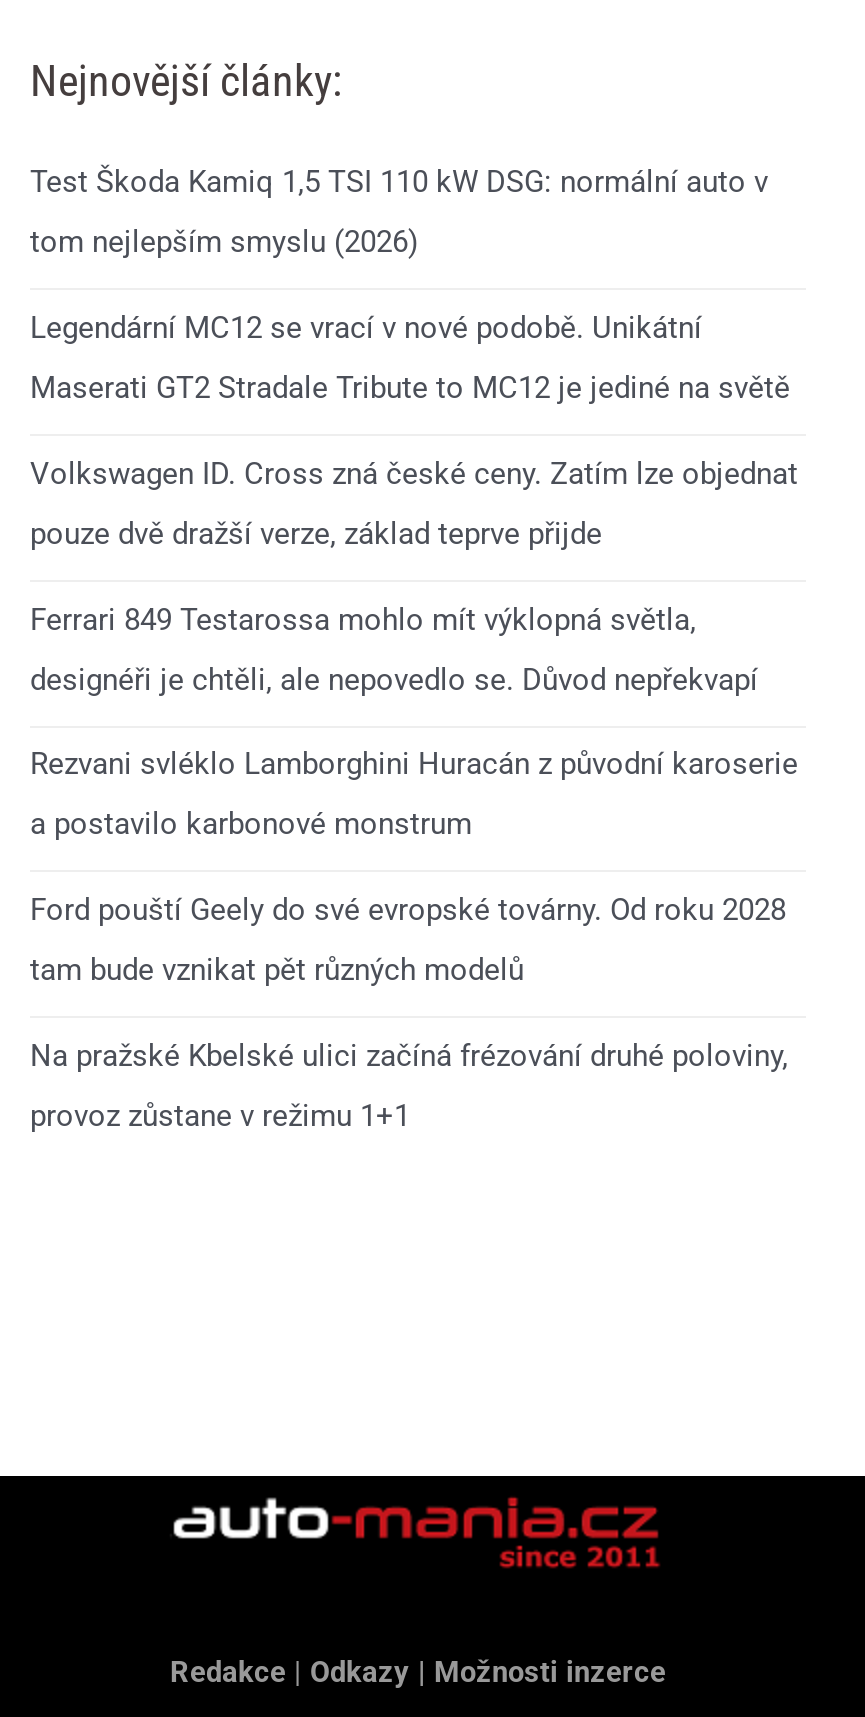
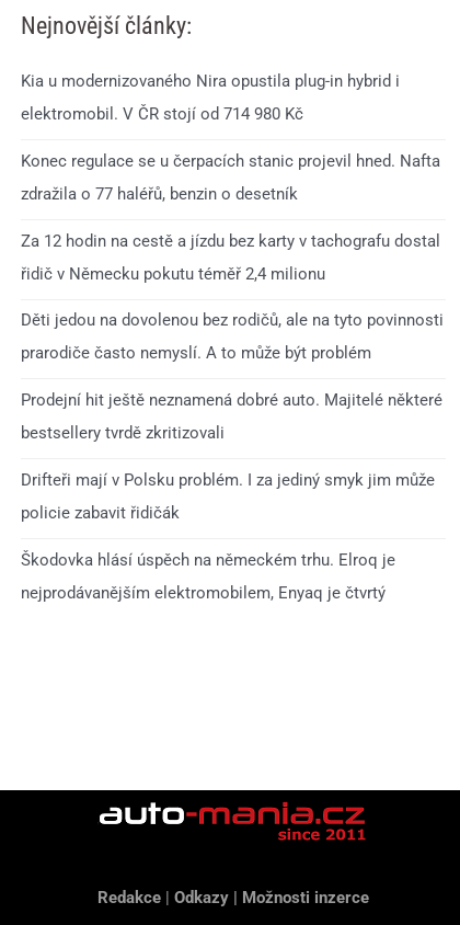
[30,164,768,200] Test Škoda Kamiq 1,5 TSI 110 kW DSG: normální auto v -> [21,71,400,91] Kia u modernizovaného Nira opustila plug-in hybrid i
[30,224,418,260] tom nejlepším smyslu (2026) -> [21,104,303,124] elektromobil. V ČR stojí od 714 980 Kč
[30,310,702,346] Legendární MC12 se vrací v nové podobě. Unikátní -> [21,151,440,171] Konec regulace se u čerpacích stanic projevil hned. Nafta
[30,370,790,406] Maserati GT2 Stradale Tribute to MC12 je jediné na světě -> [21,184,298,204] zdražila o 77 haléřů, benzin o desetník
[30,455,798,491] Volkswagen ID. Cross zná české ceny. Zatím lze objednat -> [21,231,440,251] Za 12 hodin na cestě a jízdu bez karty v tachografu dostal
[30,515,602,551] pouze dvě dražší verze, základ teprve přijde -> [21,264,325,284] řidič v Německu pokutu téměř 2,4 milionu
[30,601,696,637] Ferrari 849 Testarossa mohlo mít výklopná světla, -> [21,311,444,330] Děti jedou na dovolenou bez rodičů, ale na tyto povinnosti
[30,661,758,697] designéři je chtěli, ale nepovedlo se. Důvod nepřekvapí -> [21,344,371,363] prarodiče často nemyslí. A to může být problém
[30,746,798,782] Rezvani svléklo Lamborghini Huracán z původní karoserie -> [21,390,442,410] Prodejní hit ještě neznamená dobré auto. Majitelé některé
[30,806,472,842] a postavilo karbonové monstrum -> [21,423,225,443] bestsellery tvrdě zkritizovali
[30,892,786,928] Ford pouští Geely do své evropské továrny. Od roku 2028 -> [21,470,435,490] Drifteři mají v Polsku problém. I za jediný smyk jim může
[30,952,524,988] tam bude vznikat pět různých modelů -> [21,503,180,523] policie zabavit řidičák
[30,1037,788,1073] Na pražské Kbelské ulici začíná frézování druhé poloviny, -> [21,550,395,570] Škodovka hlásí úspěch na německém trhu. Elroq je
[30,1097,410,1133] provoz zůstane v režimu 1+1 -> [21,583,386,602] nejprodávanějším elektromobilem, Enyaq je čtvrtý

